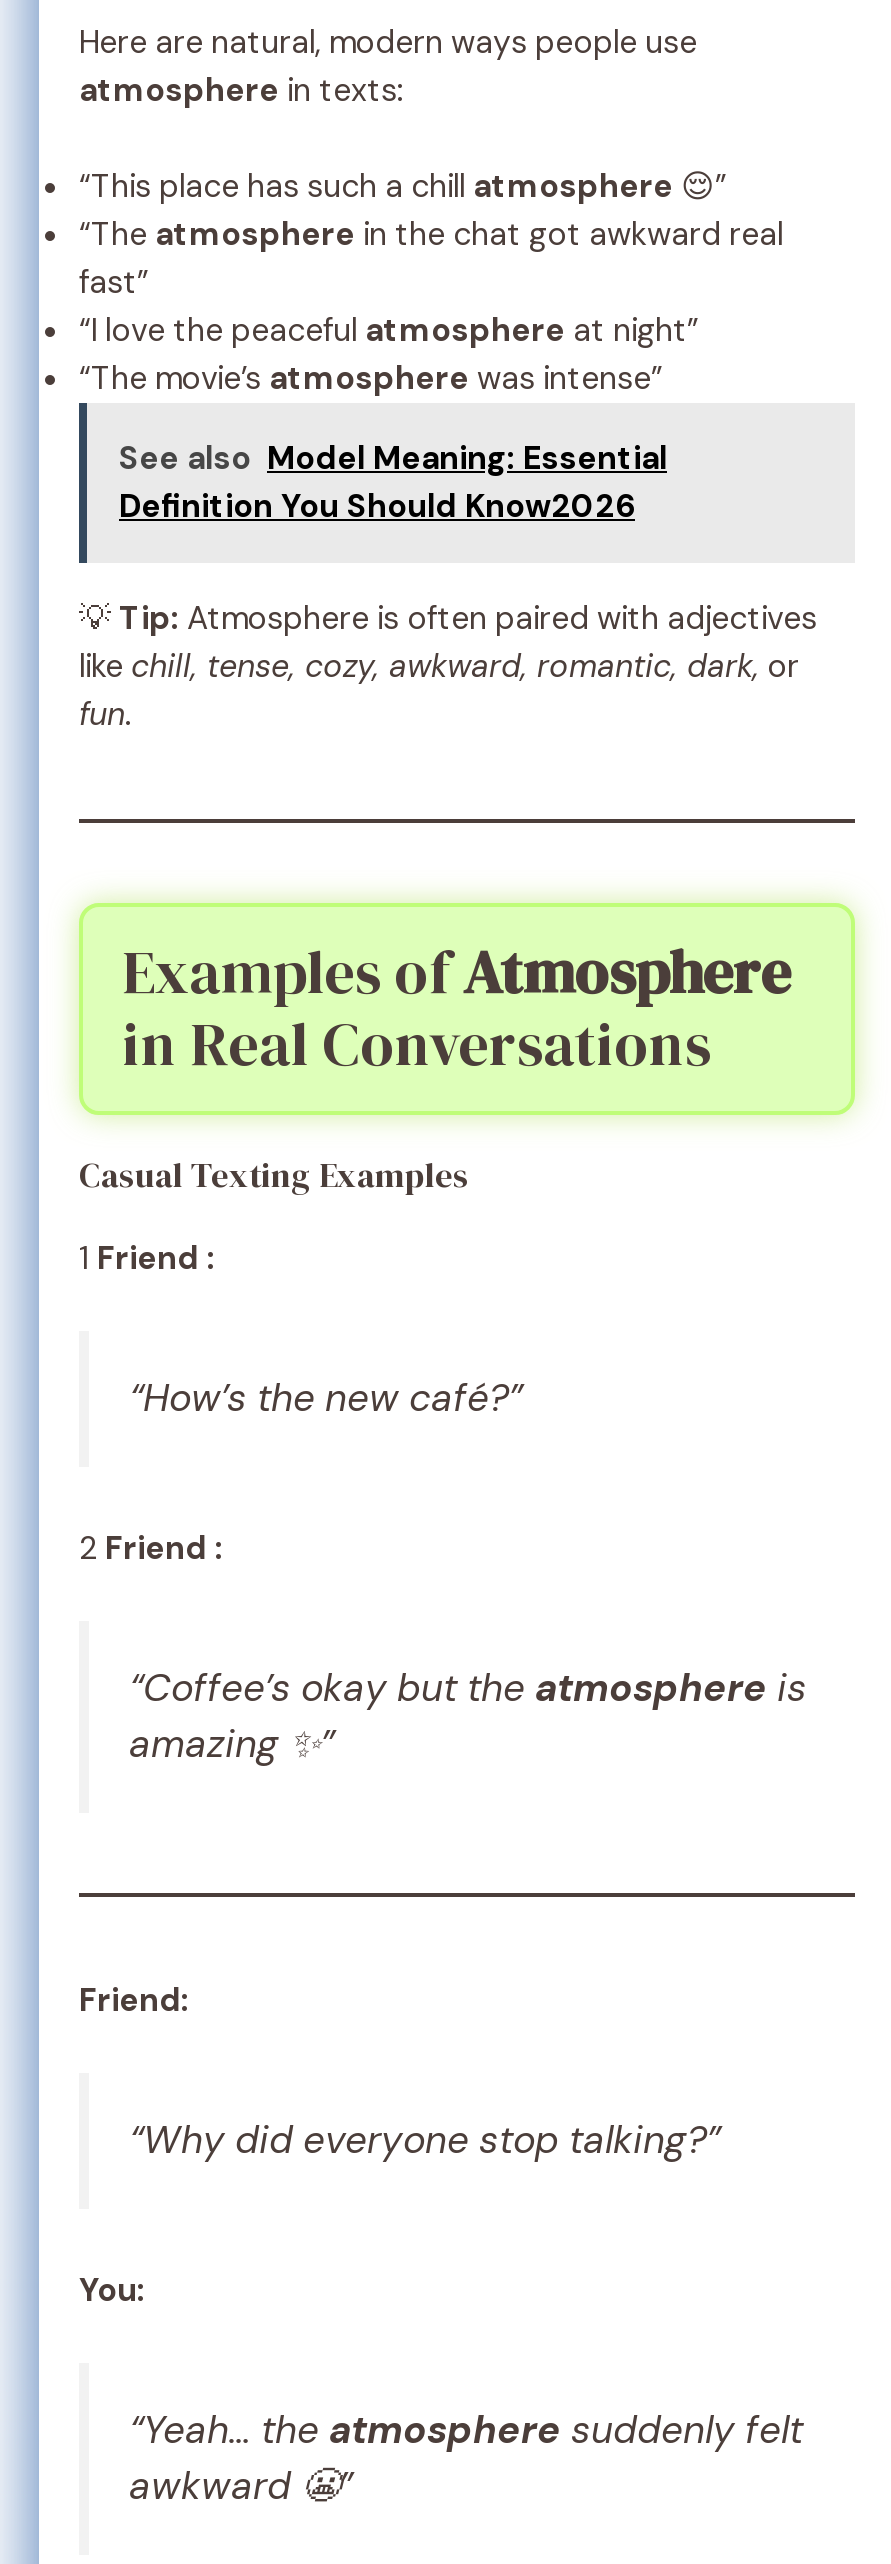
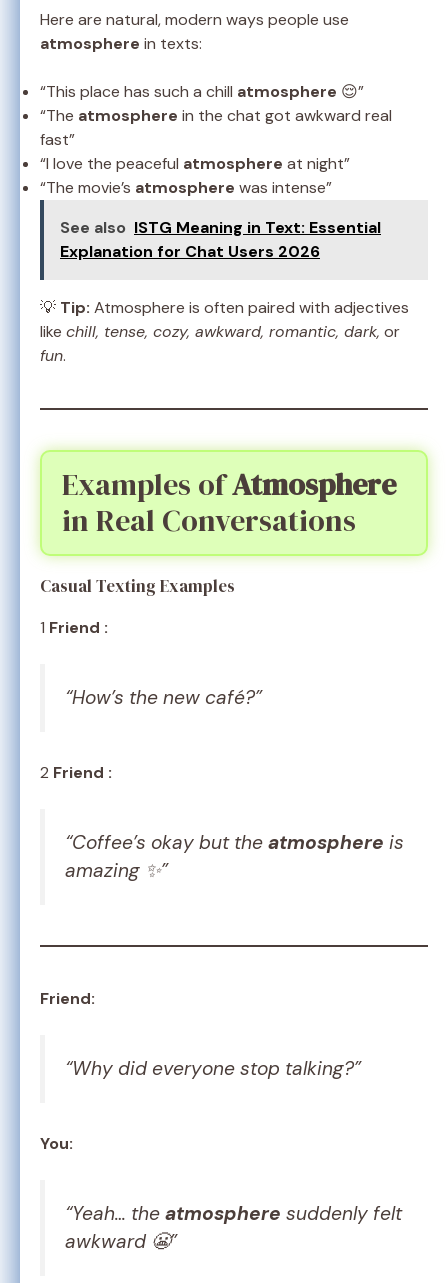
[119,437,667,527] See also Model Meaning: Essential | Definition You Should Know2026 -> [60,217,381,262] See also ISTG Meaning in Text: Essential | Explanation for Chat Users 2026

